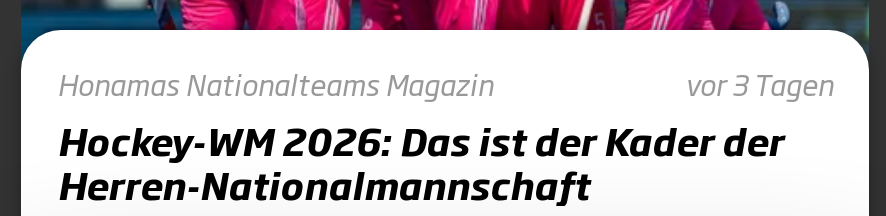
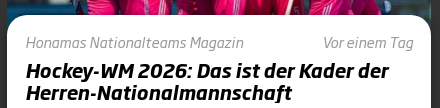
[685,62,833,104] vor 3 Tagen -> [322,31,413,52] Vor einem Tag

